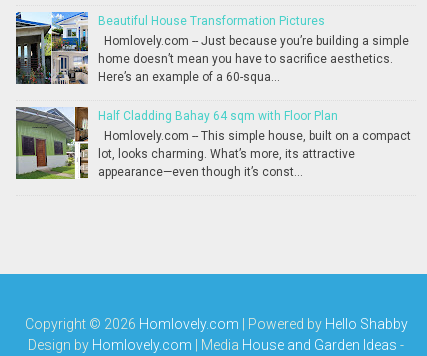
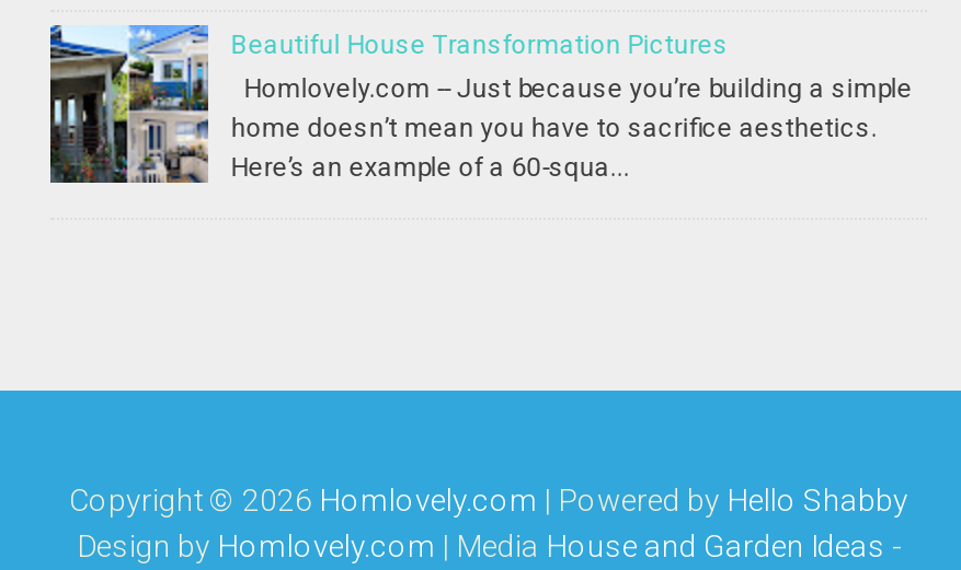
[15,106,411,180] [image] | Half Cladding Bahay 64 sqm with Floor Plan | Homlovely.com -- This simple house, built on a compact | lot, looks charming. What’s more, its attractive | appearance—even though it’s const... -> none

